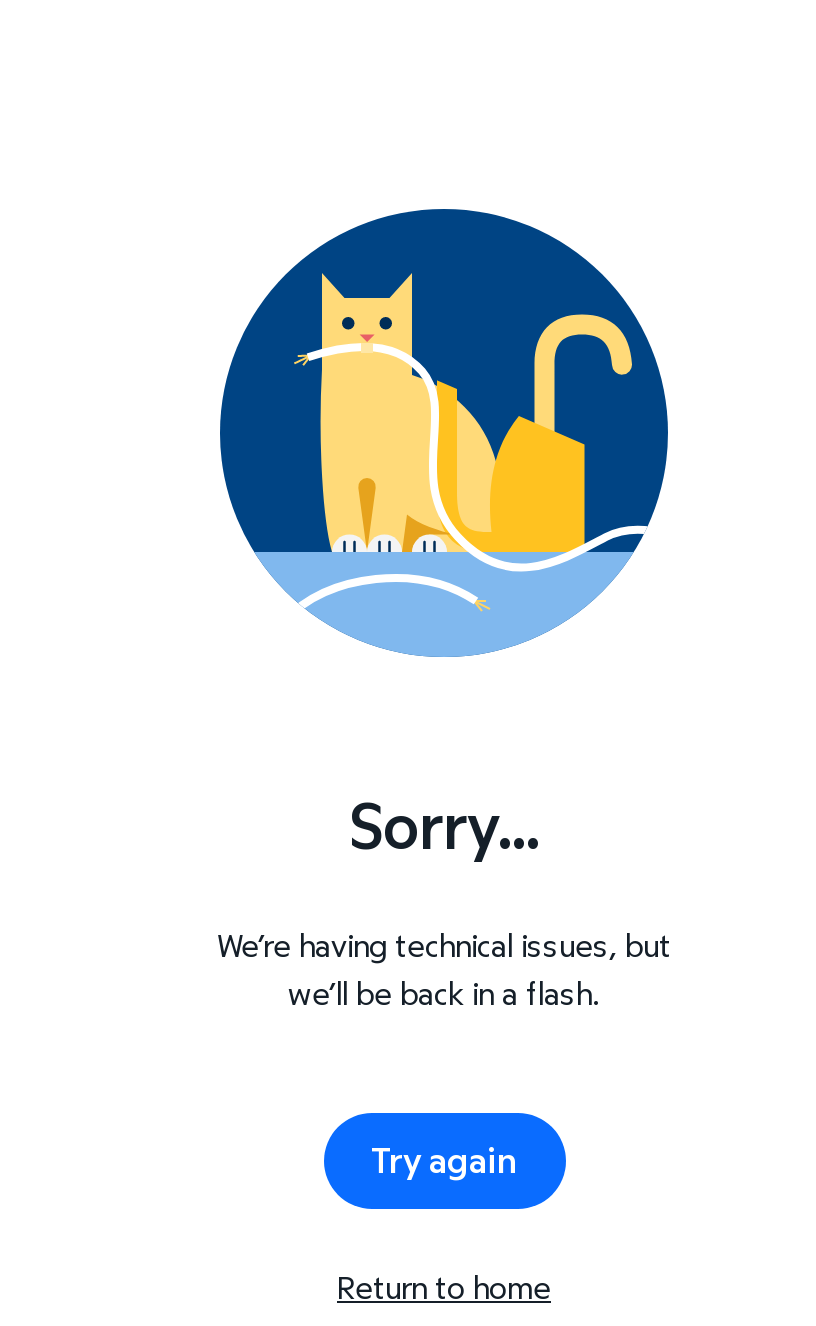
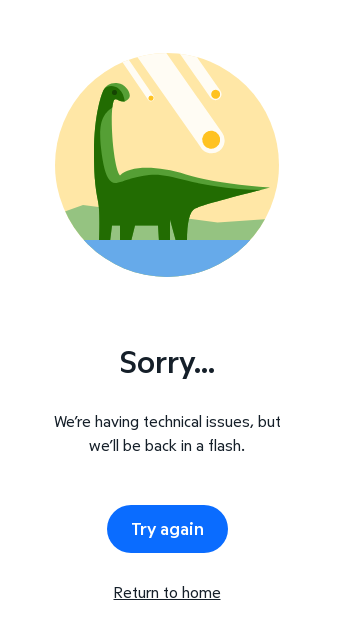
[218,207,670,613] [image] -> [55,53,279,254] [image]

